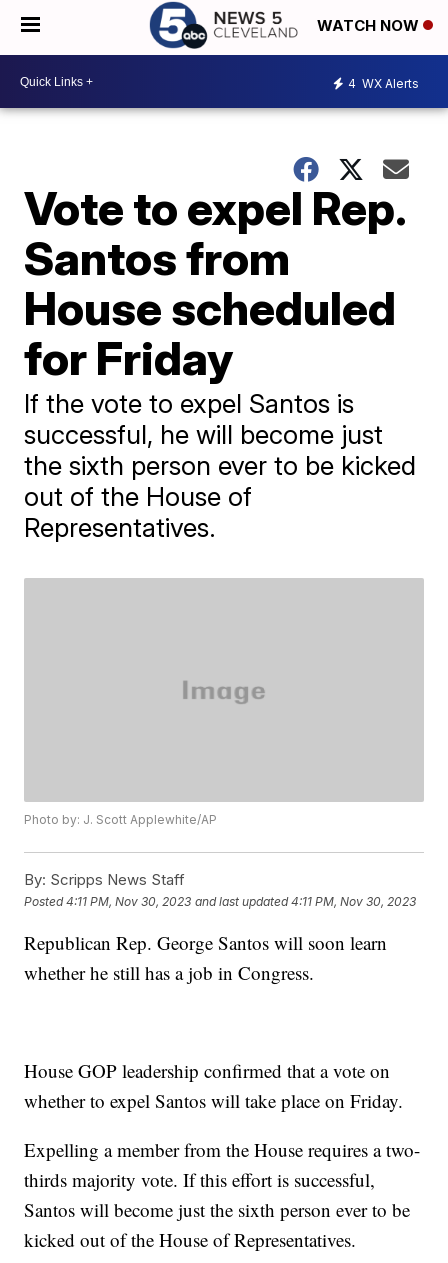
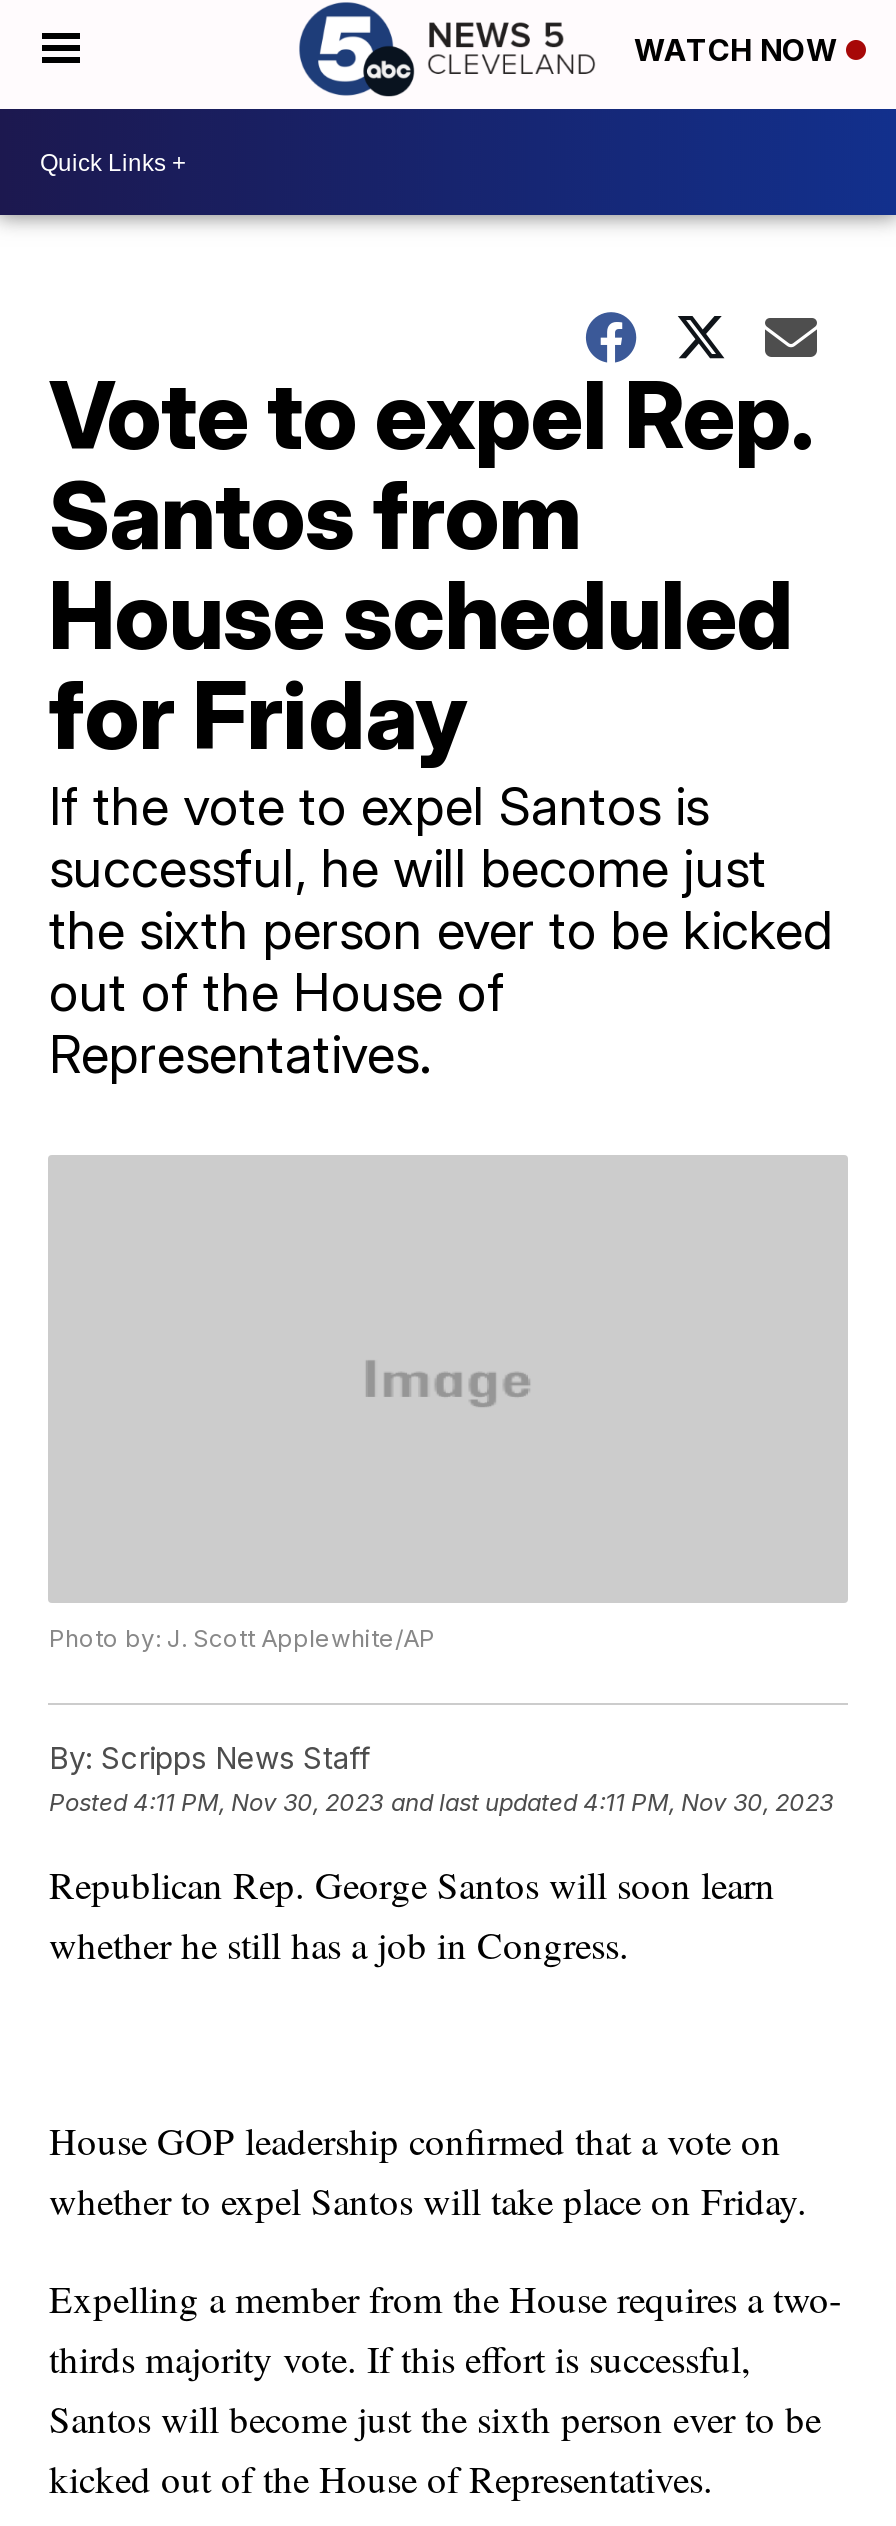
[348,75,419,90] 4 WX Alerts -> none

